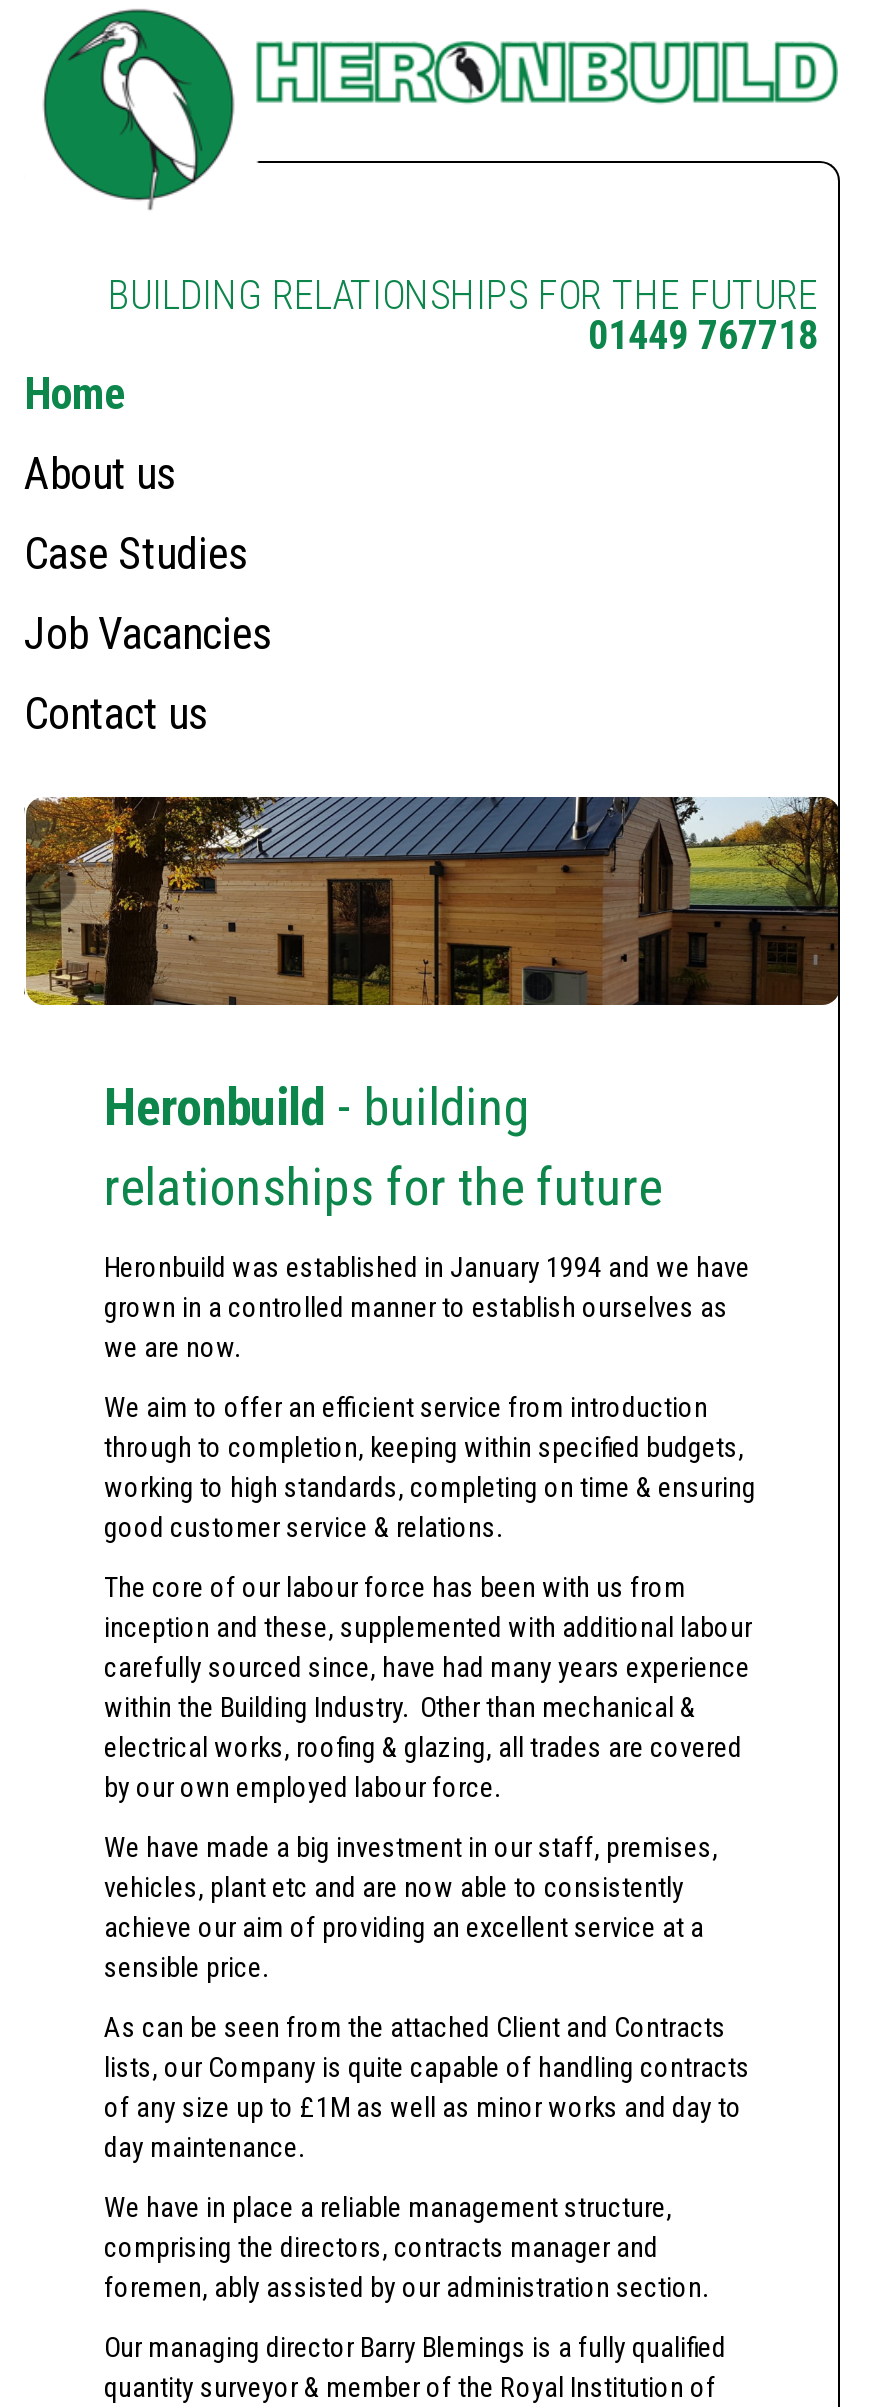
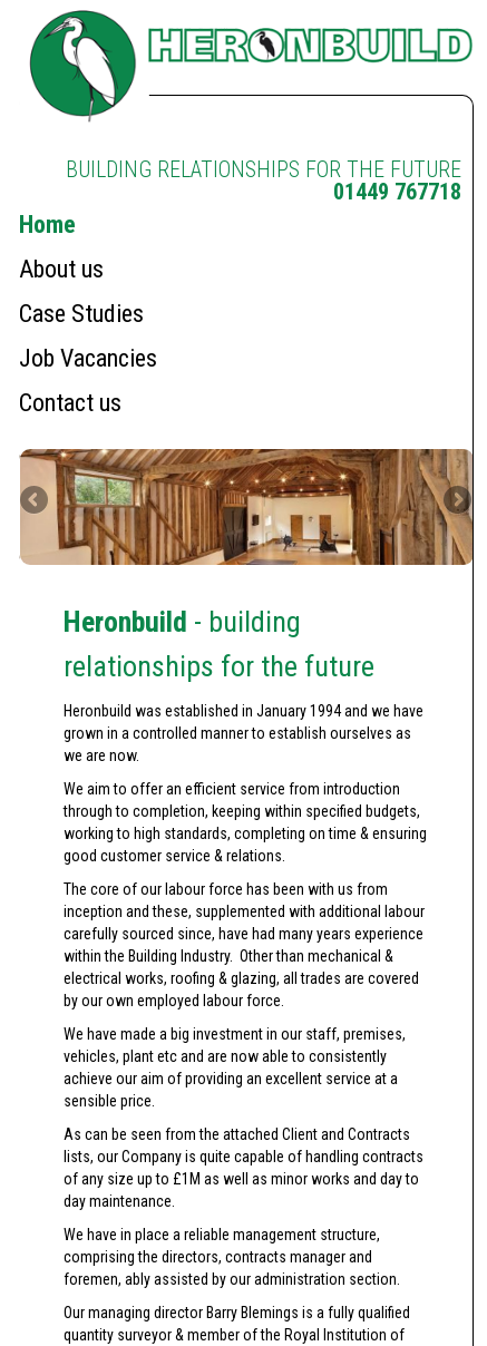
[24,795,840,1007] [image] -> [19,448,474,566] [image]

